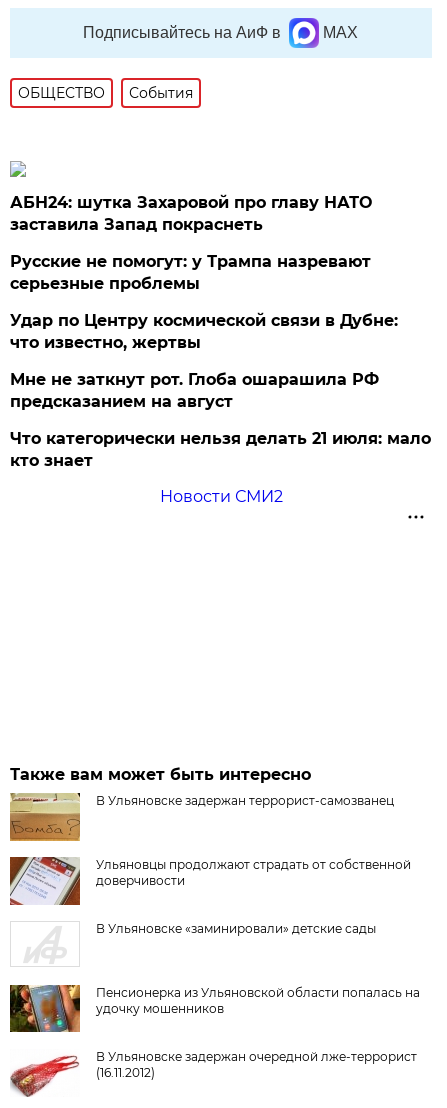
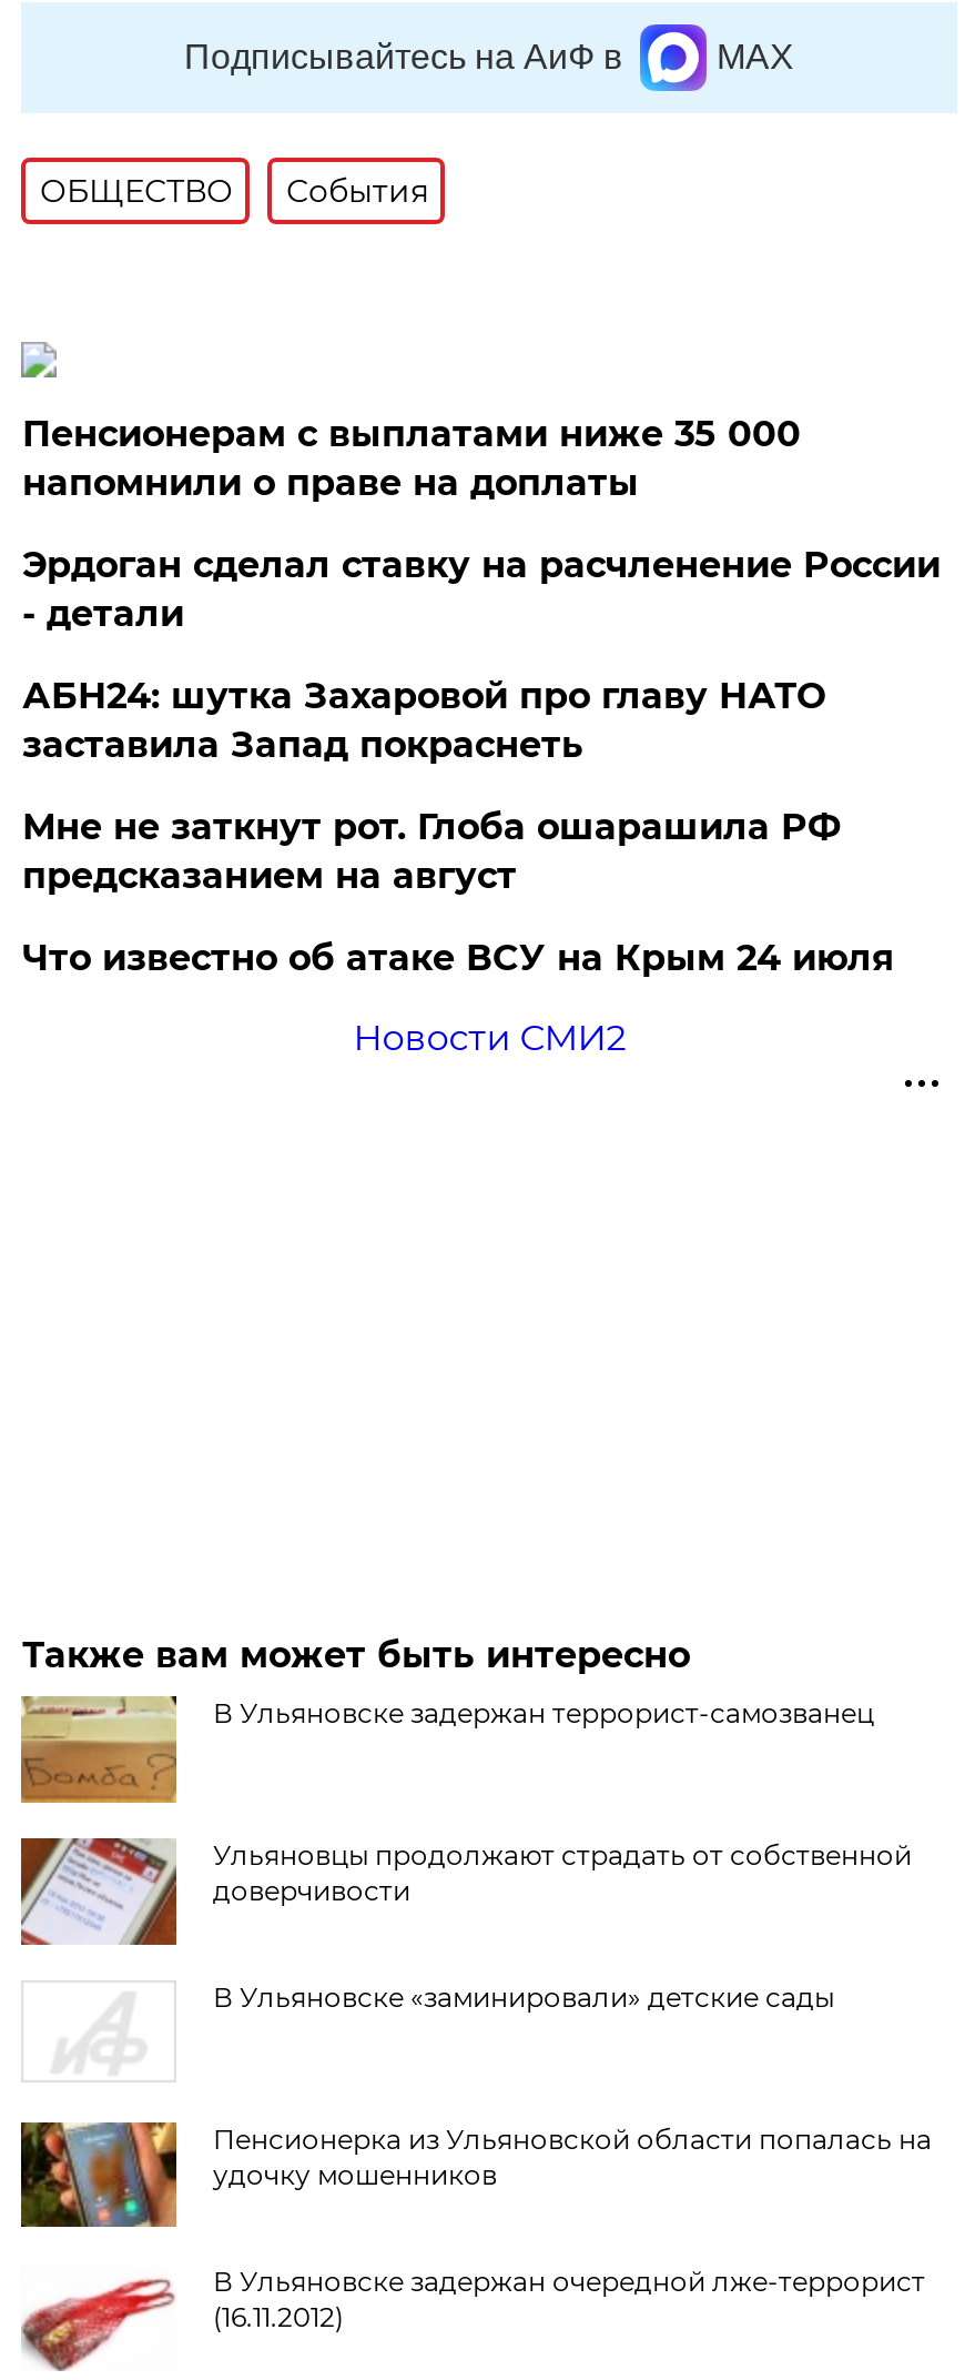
none -> [22,413,940,635] Пенсионерам с выплатами ниже 35 000 | напомнили о праве на доплаты | Эрдоган сделал ставку на расчленение России | - детали
moved [10,193,372,234] -> [22,675,825,766]: АБН24: шутка Захаровой про главу НАТО | заставила Запад покраснеть
[10,252,398,352] Русские не помогут: у Трампа назревают | серьезные проблемы | Удар по Центру космической связи в Дубне: | что известно, жертвы -> none
[10,429,431,470] Что категорически нельзя делать 21 июля: мало | кто знает -> [22,937,894,979] Что известно об атаке ВСУ на Крым 24 июля

